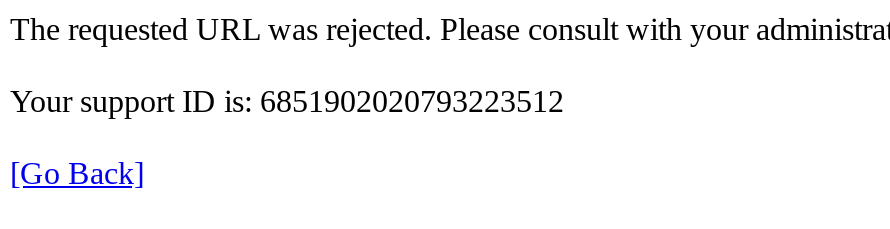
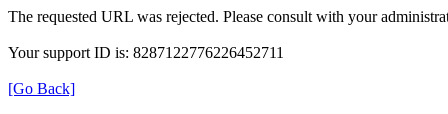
[10,84,564,118] Your support ID is: 6851902020793223512 -> [8,44,284,61] Your support ID is: 8287122776226452711

